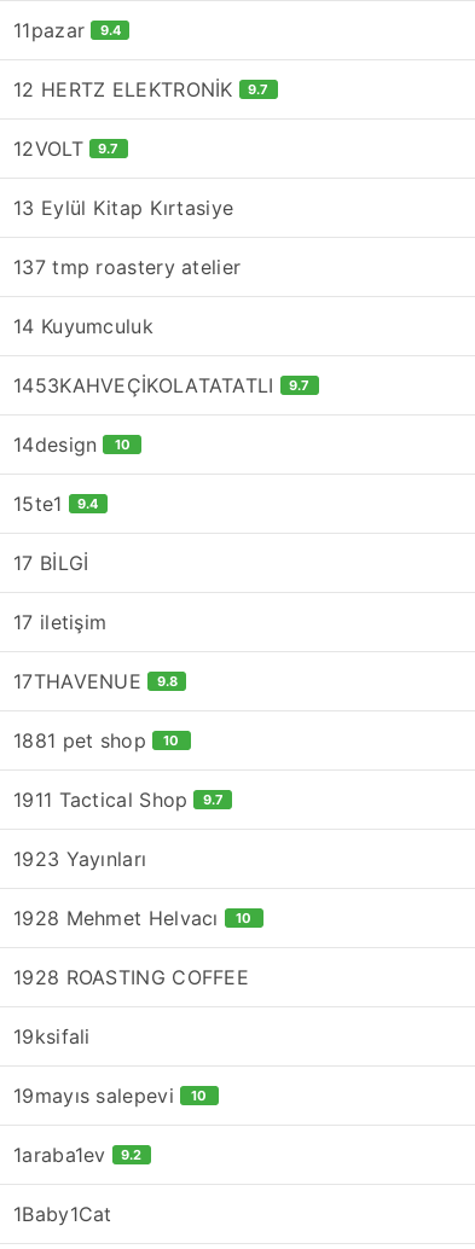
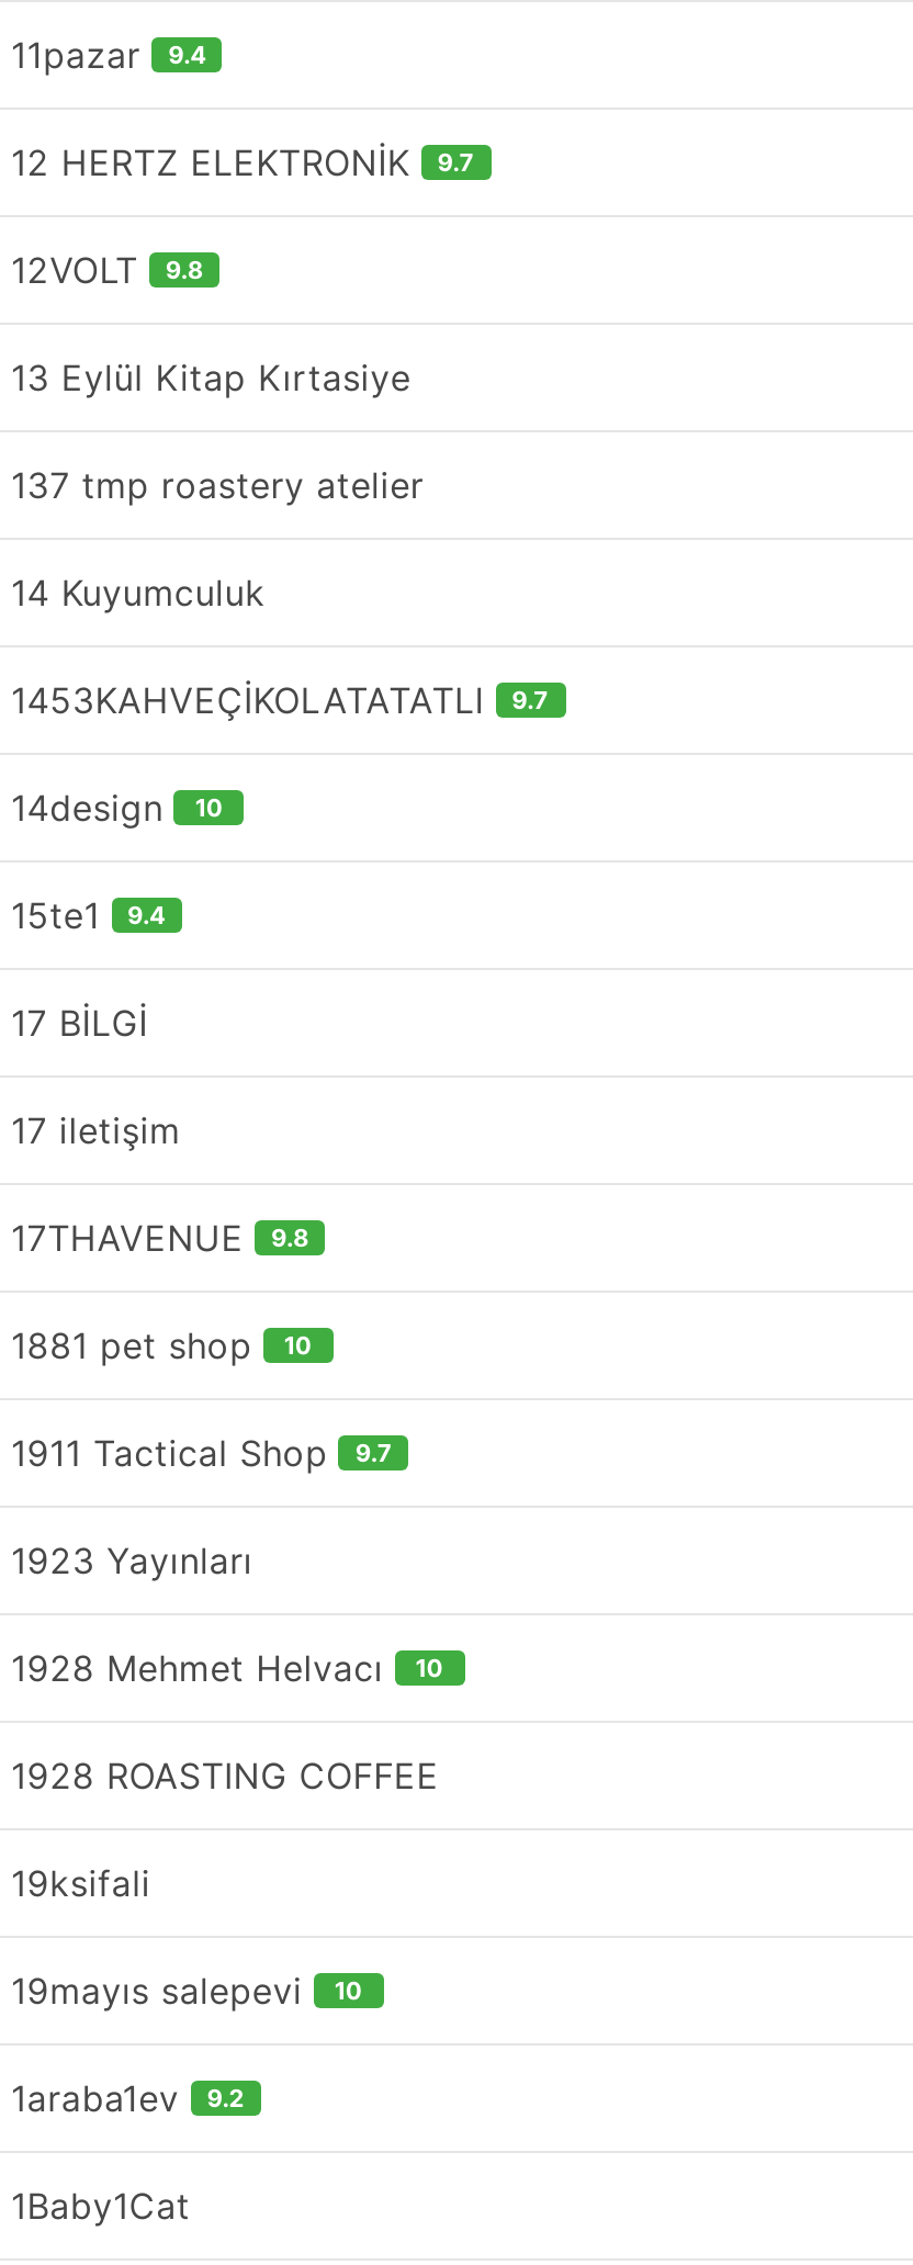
[13,136,119,161] 12VOLT 9.7 -> [11,248,203,292] 12VOLT 9.8

